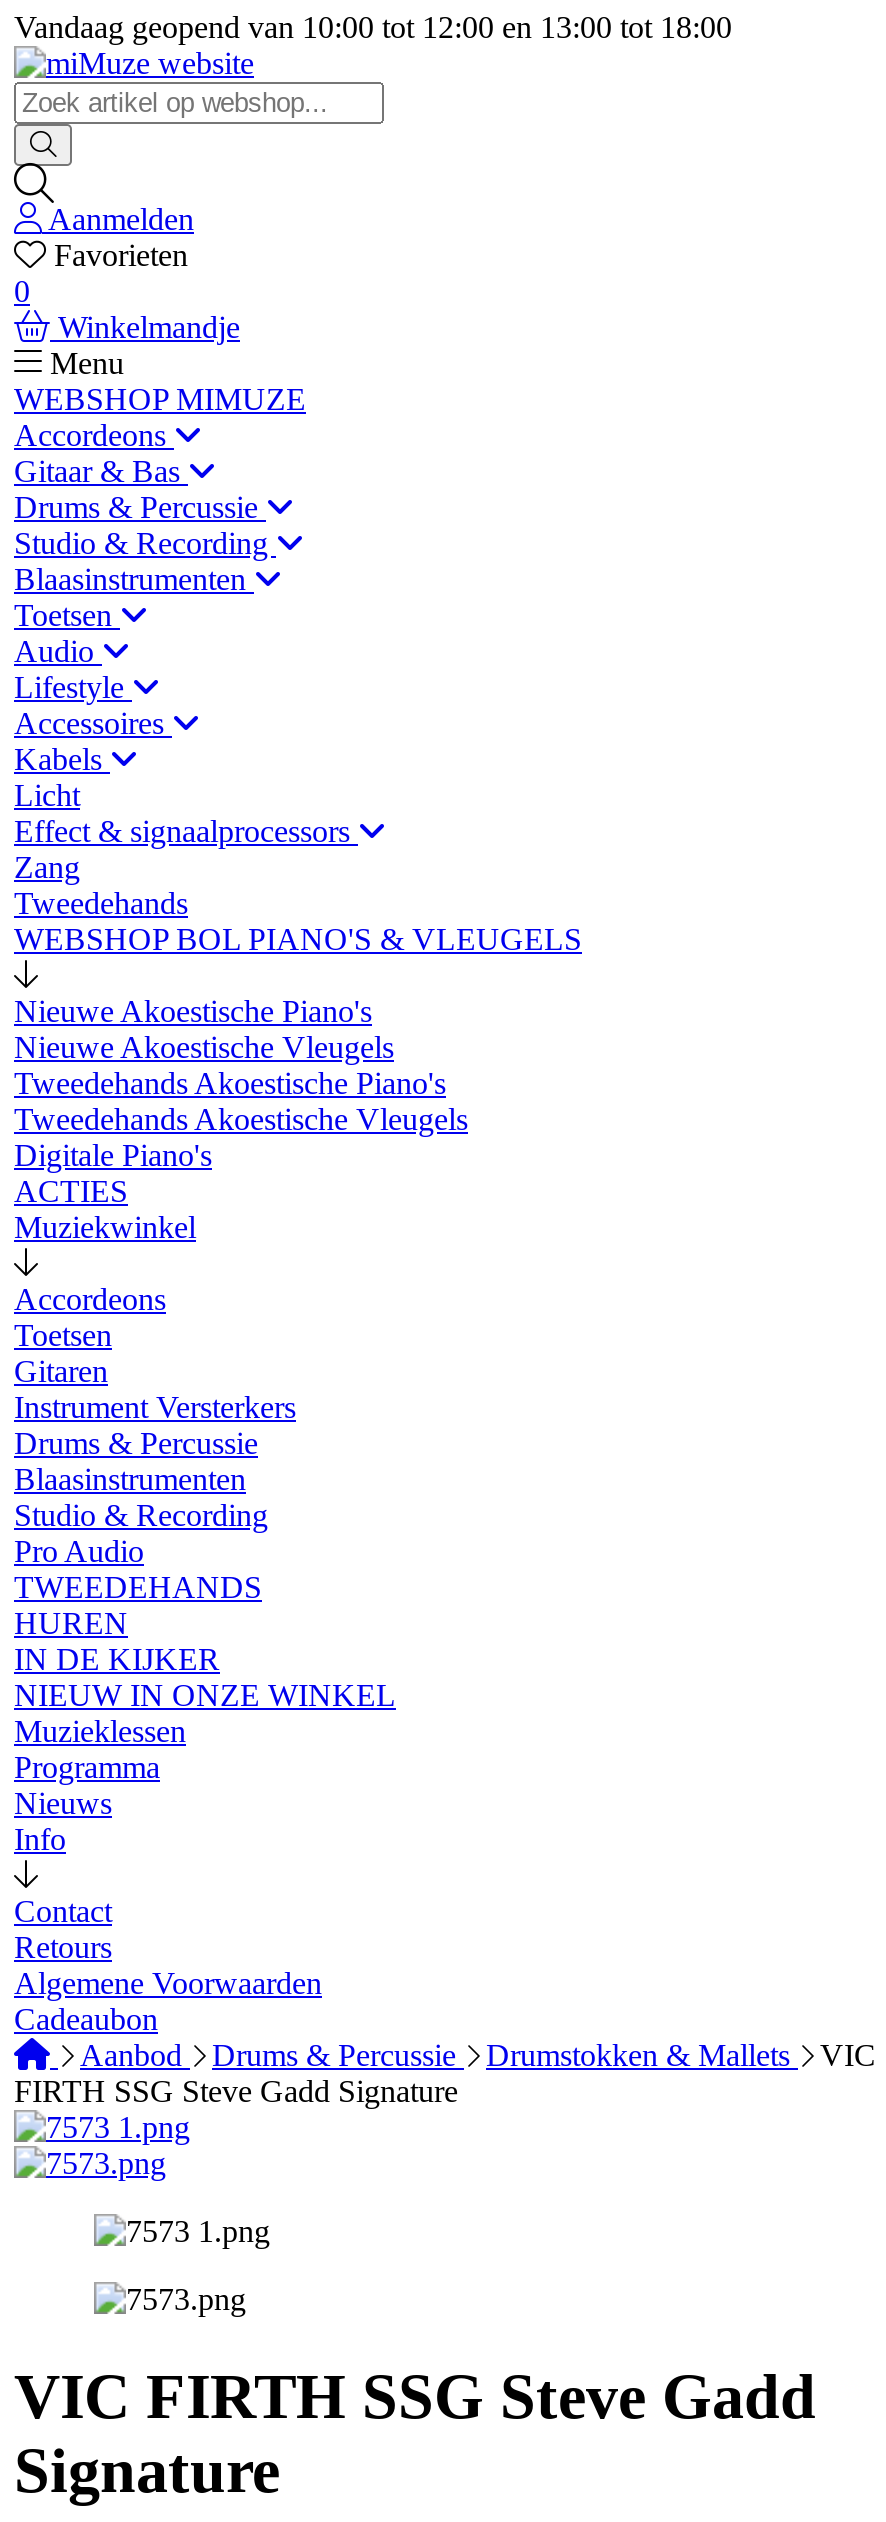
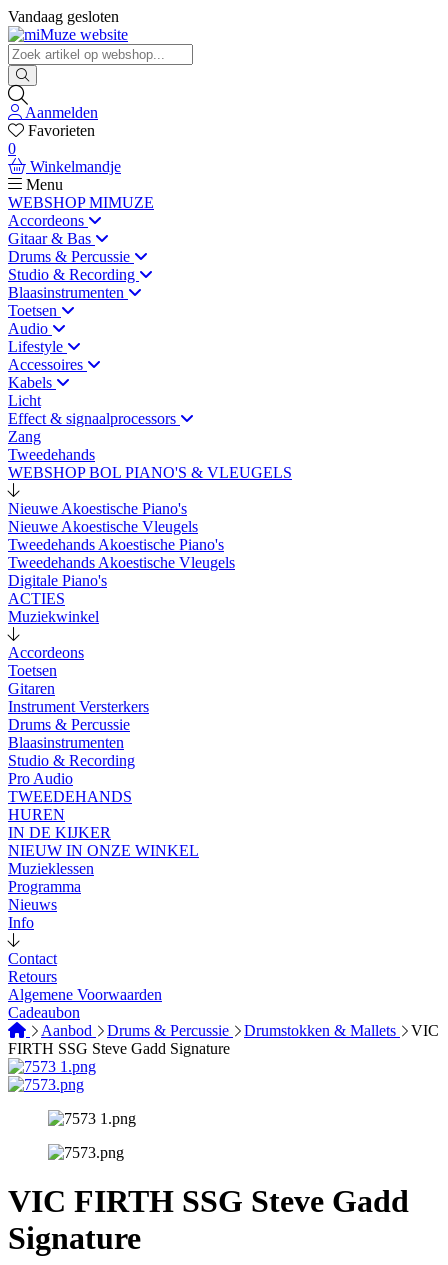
[14,10,732,44] Vandaag geopend van 10:00 tot 12:00 en 13:00 tot 18:00 -> [8,8,119,25] Vandaag gesloten

